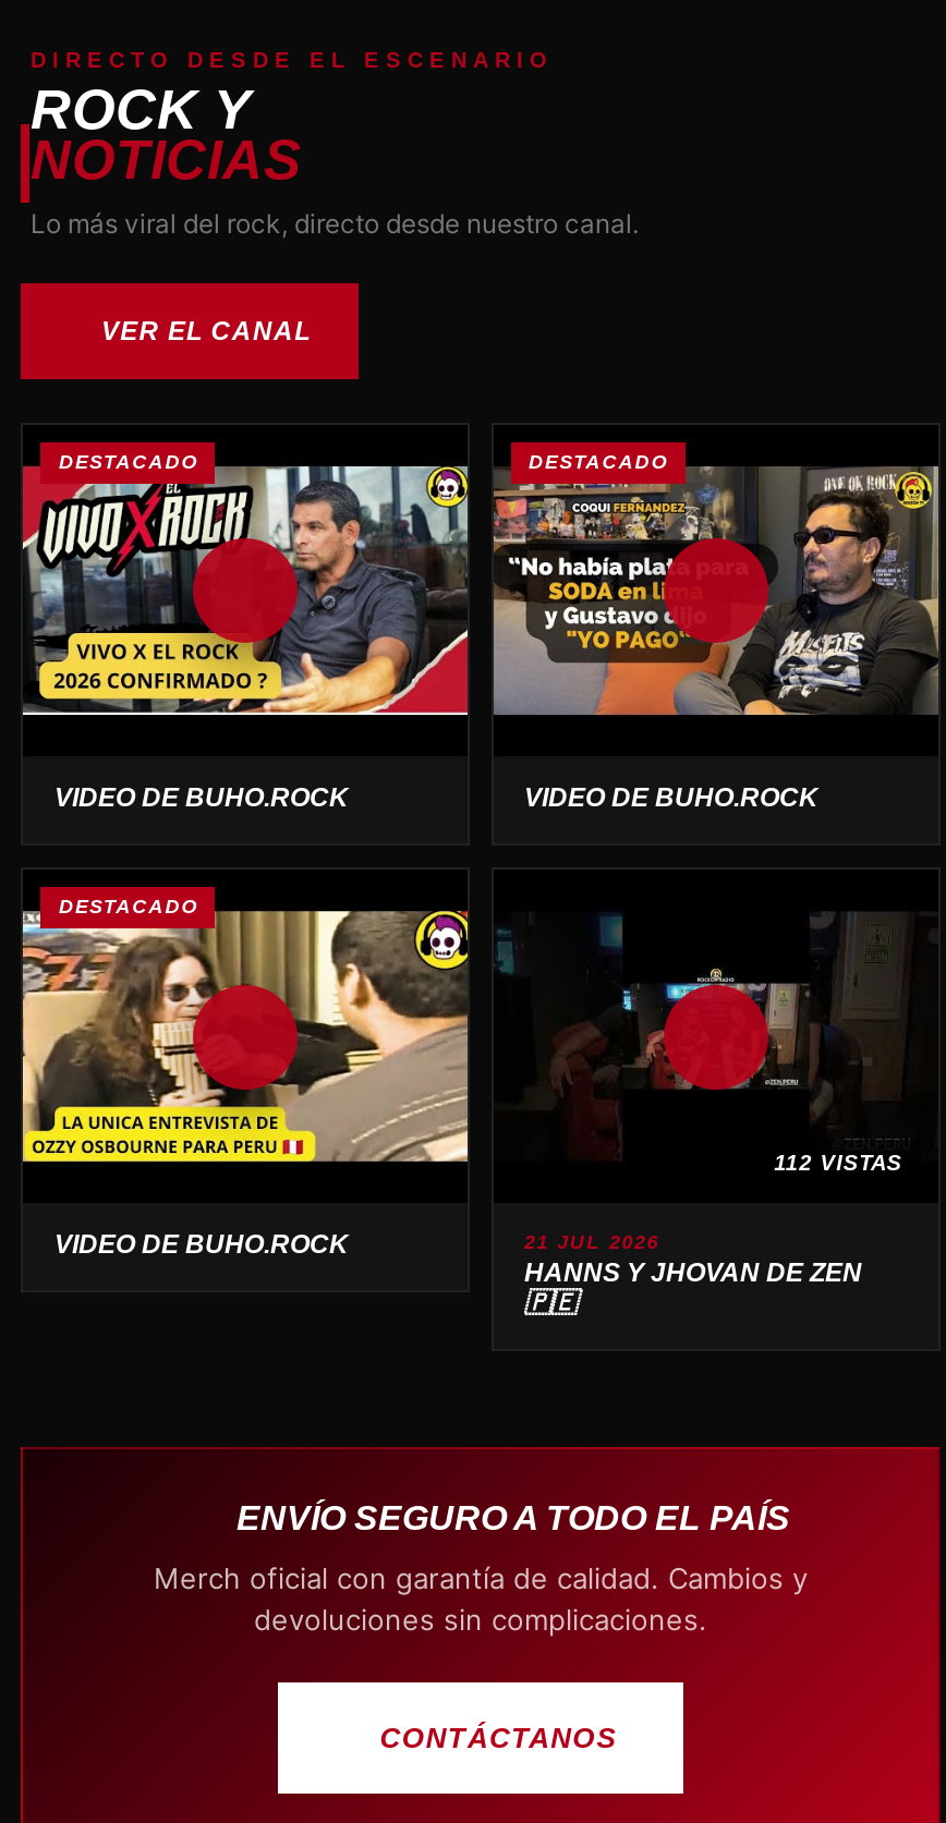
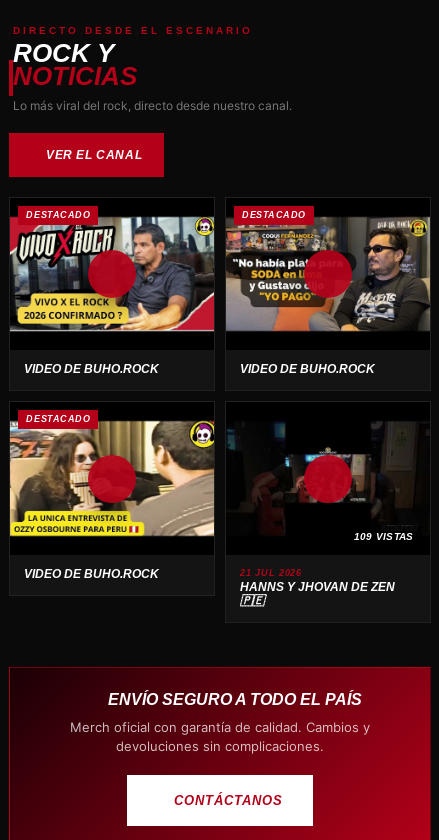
[774,1150,903,1174] 112 VISTAS -> [354,531,414,542] 109 VISTAS

